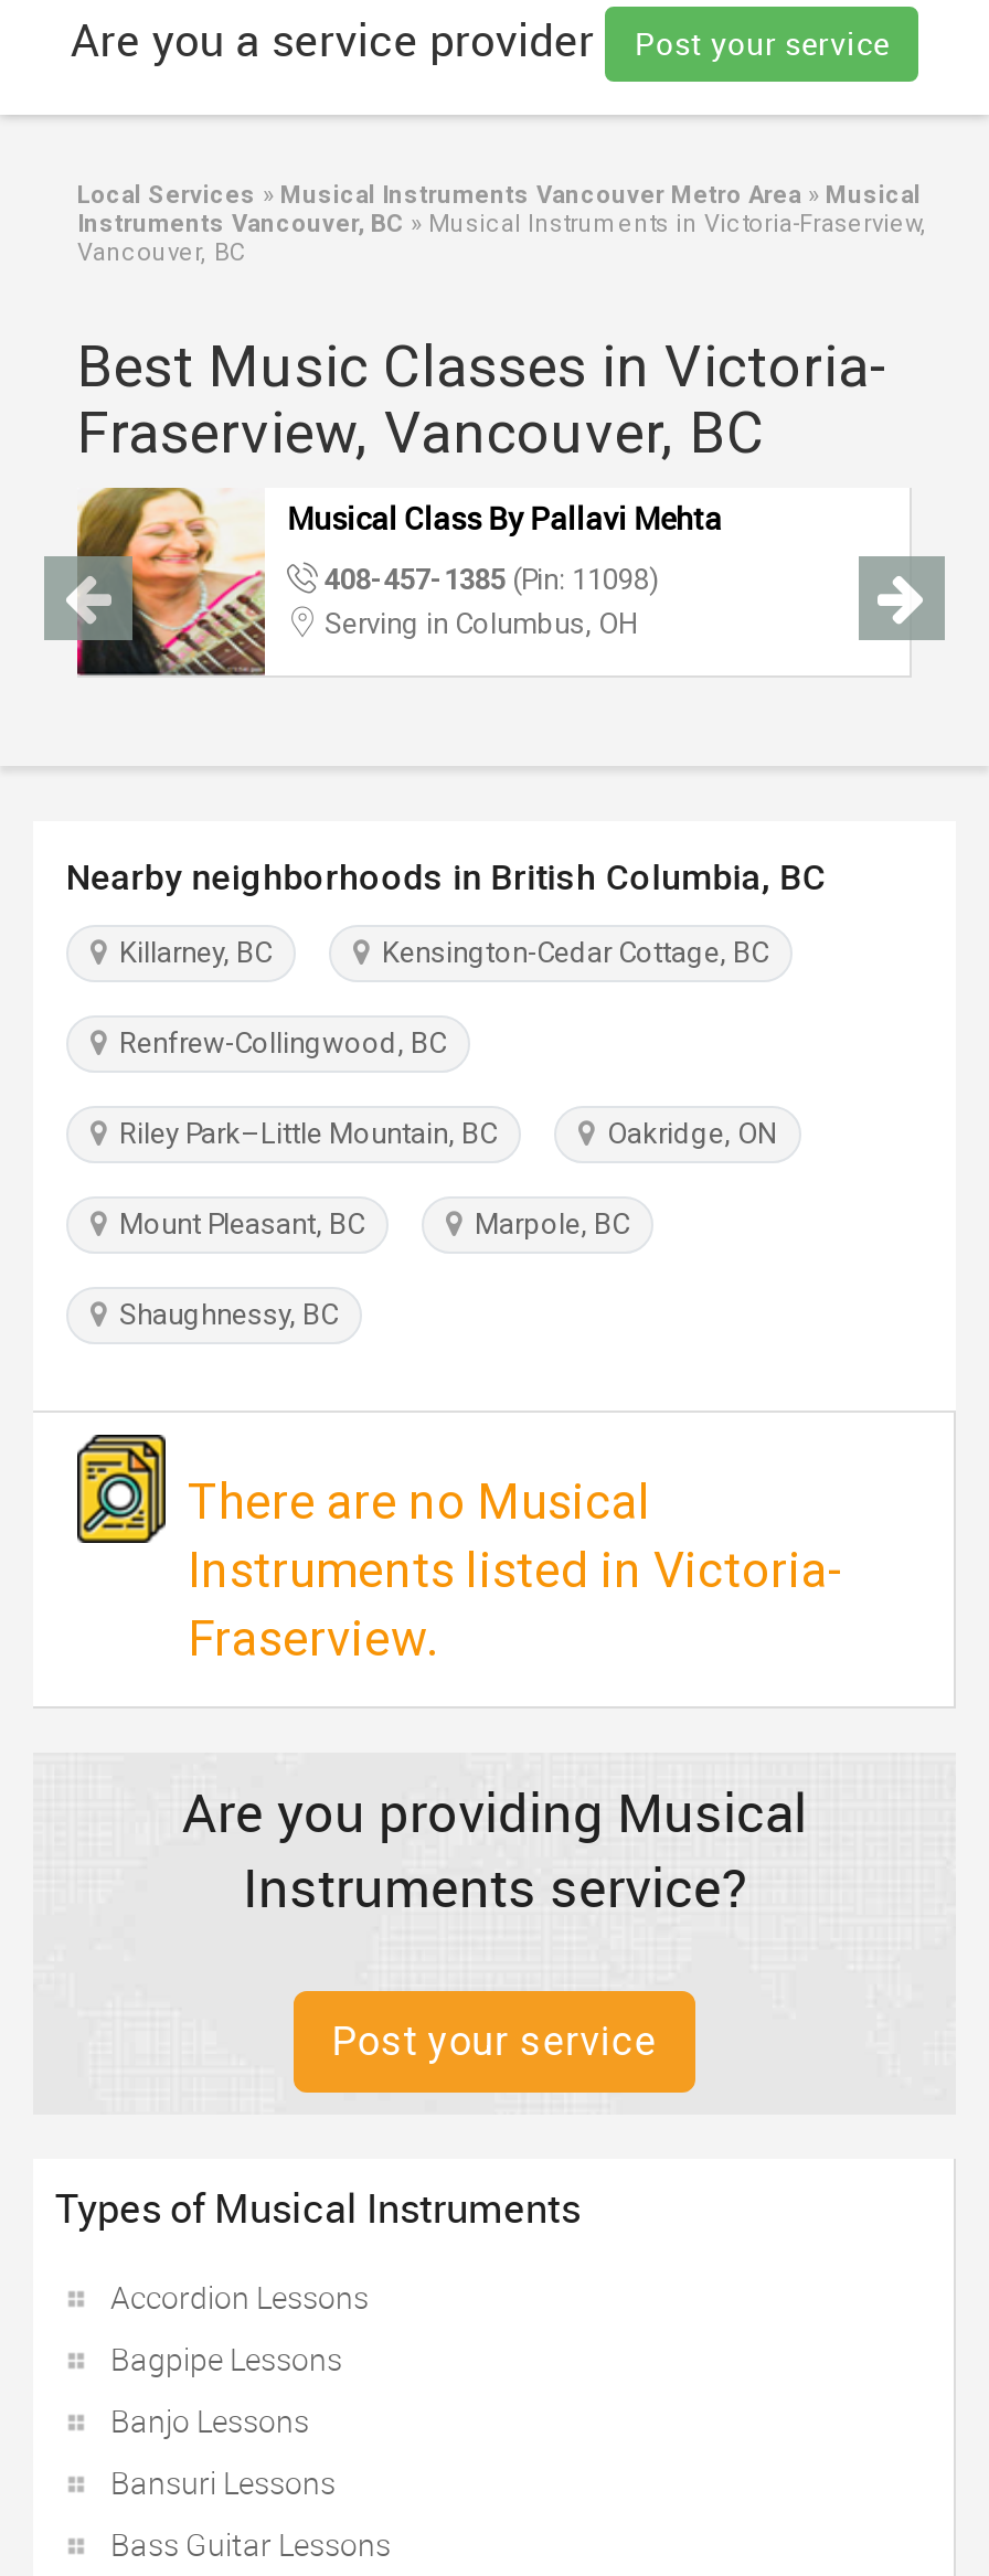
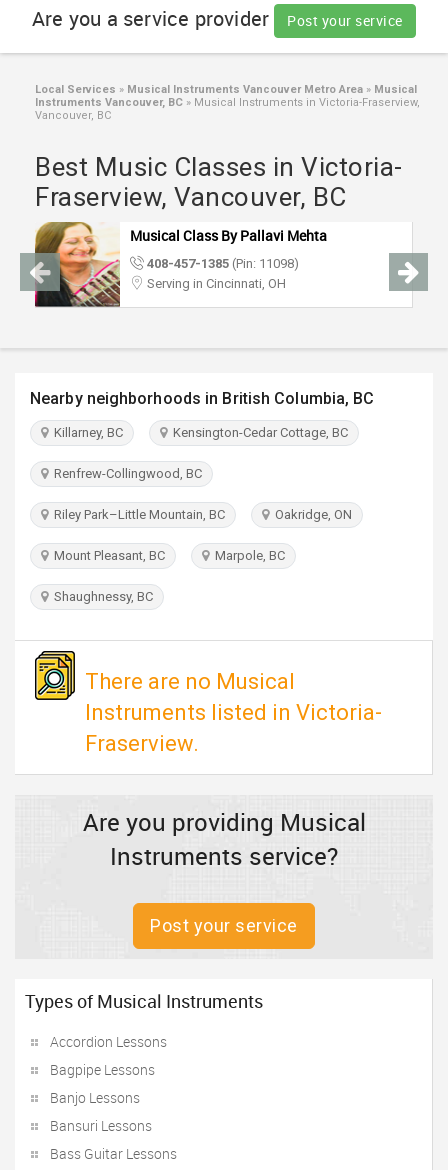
[318,607,638,640] Serving in Columbus, OH -> [144,276,286,291] Serving in Cincinnati, OH

